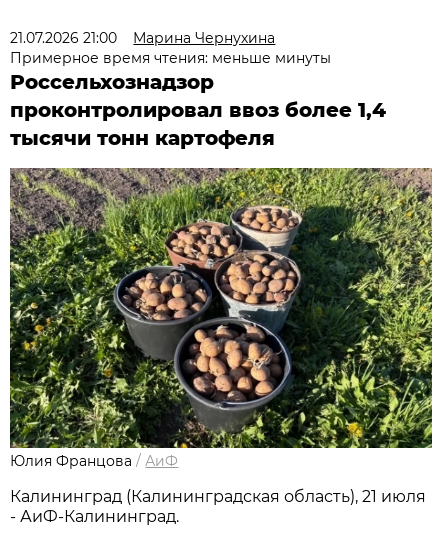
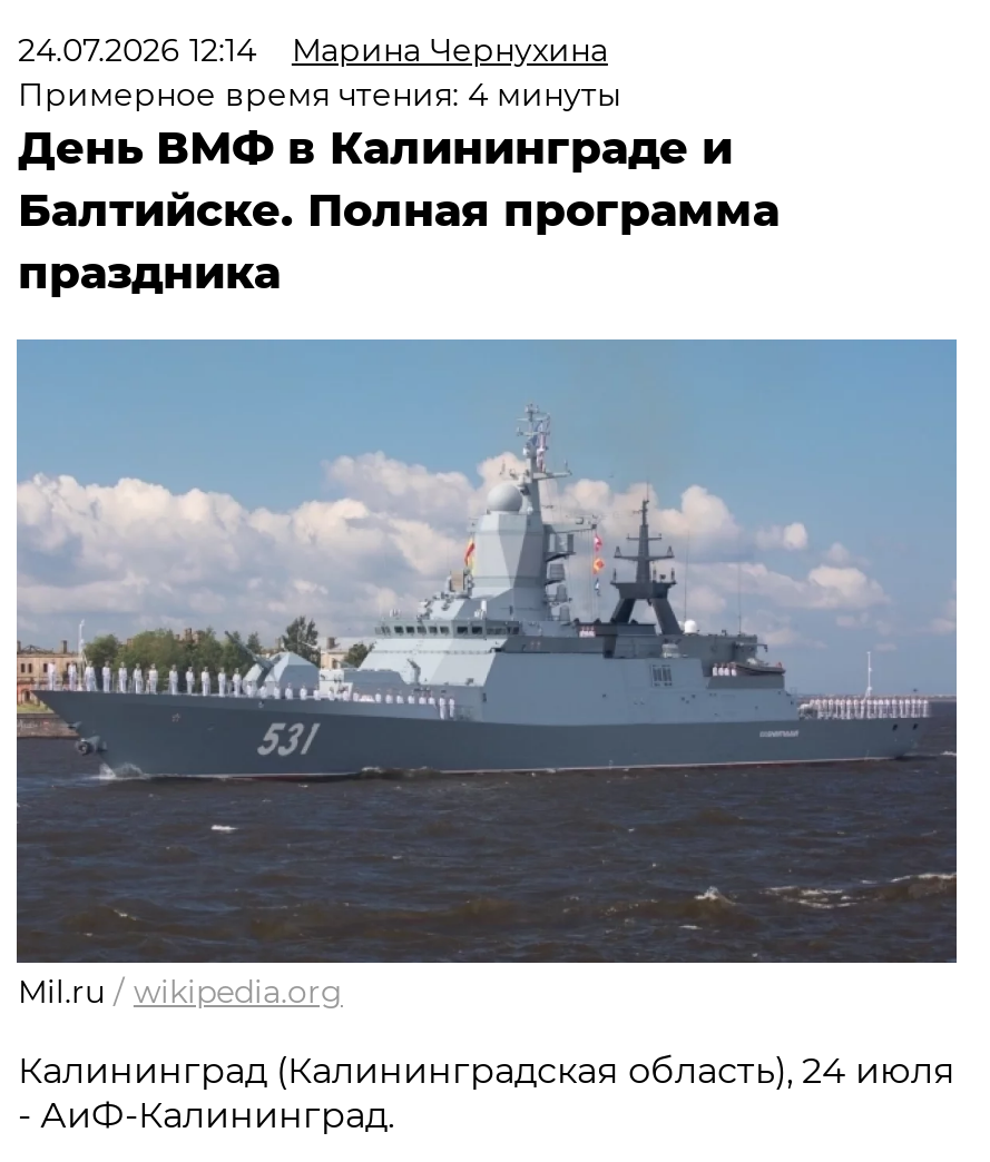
[10,29,275,47] 21.07.2026 21:00 Марина Чернухина -> [18,30,608,70] 24.07.2026 12:14 Марина Чернухина
[10,49,386,150] Примерное время чтения: меньше минуты | Россельхознадзор | проконтролировал ввоз более 1,4 | тысячи тонн картофеля -> [18,74,779,299] Примерное время чтения: 4 минуты | День ВМФ в Калининграде и | Балтийске. Полная программа | праздника
[9,167,433,470] [image] | Юлия Францова / АиФ -> [14,337,959,1012] [image] | Mil.ru / wikipedia.org
[10,487,426,506] Калининград (Калининградская область), 21 июля -> [18,1049,955,1092] Калининград (Калининградская область), 24 июля

